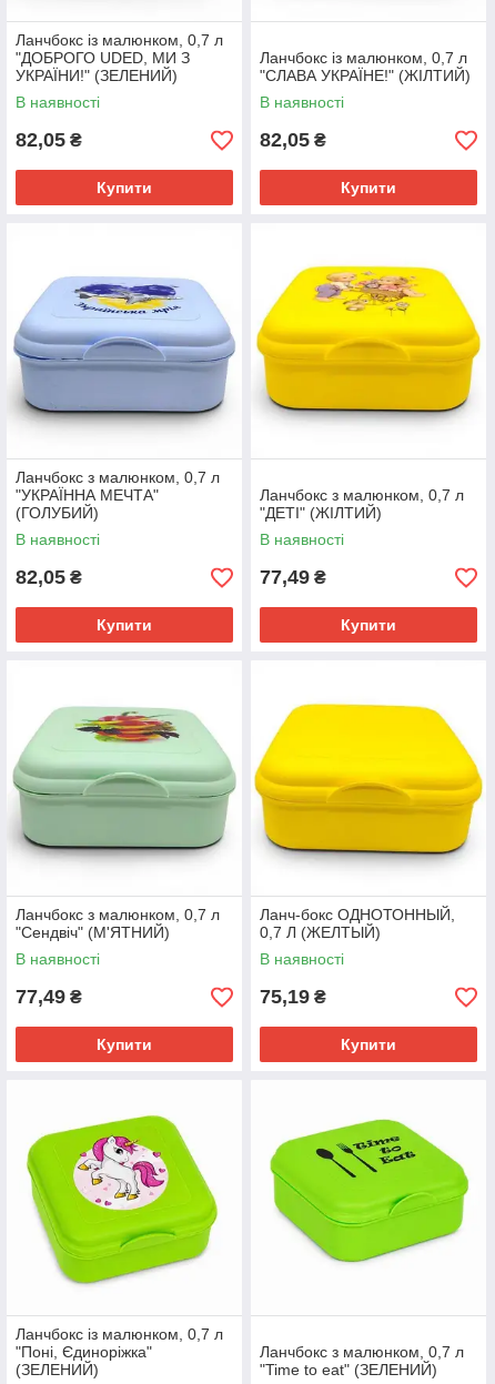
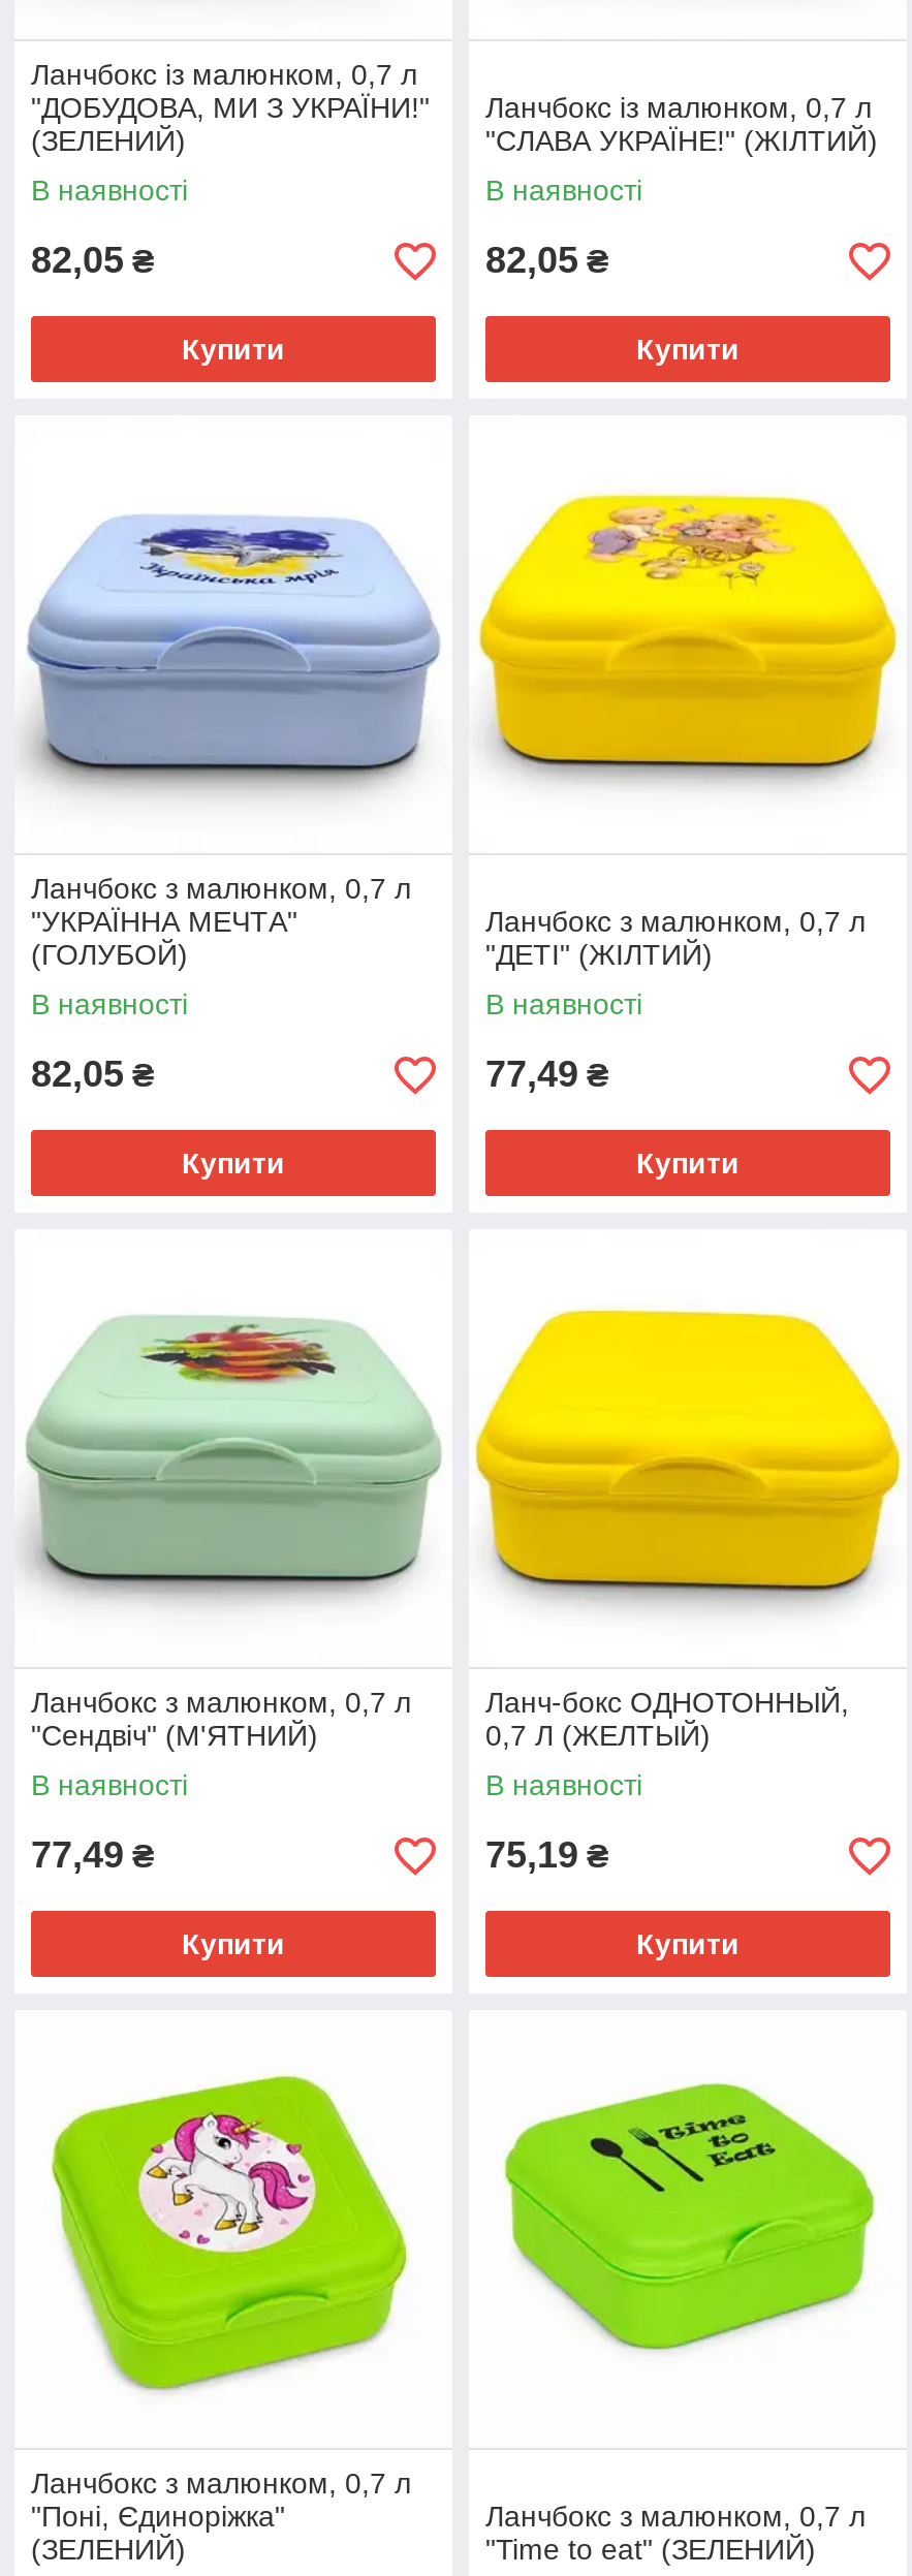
[16,49,190,84] "ДОБРОГО UDED, МИ З | УКРАЇНИ!" (ЗЕЛЕНИЙ) -> [31,91,430,157] "ДОБУДОВА, МИ З УКРАЇНИ!" | (ЗЕЛЕНИЙ)
[16,504,99,522] (ГОЛУБИЙ) -> [31,938,188,971] (ГОЛУБОЙ)
[16,1325,223,1343] Ланчбокс із малюнком, 0,7 л -> [31,2467,411,2500] Ланчбокс з малюнком, 0,7 л

